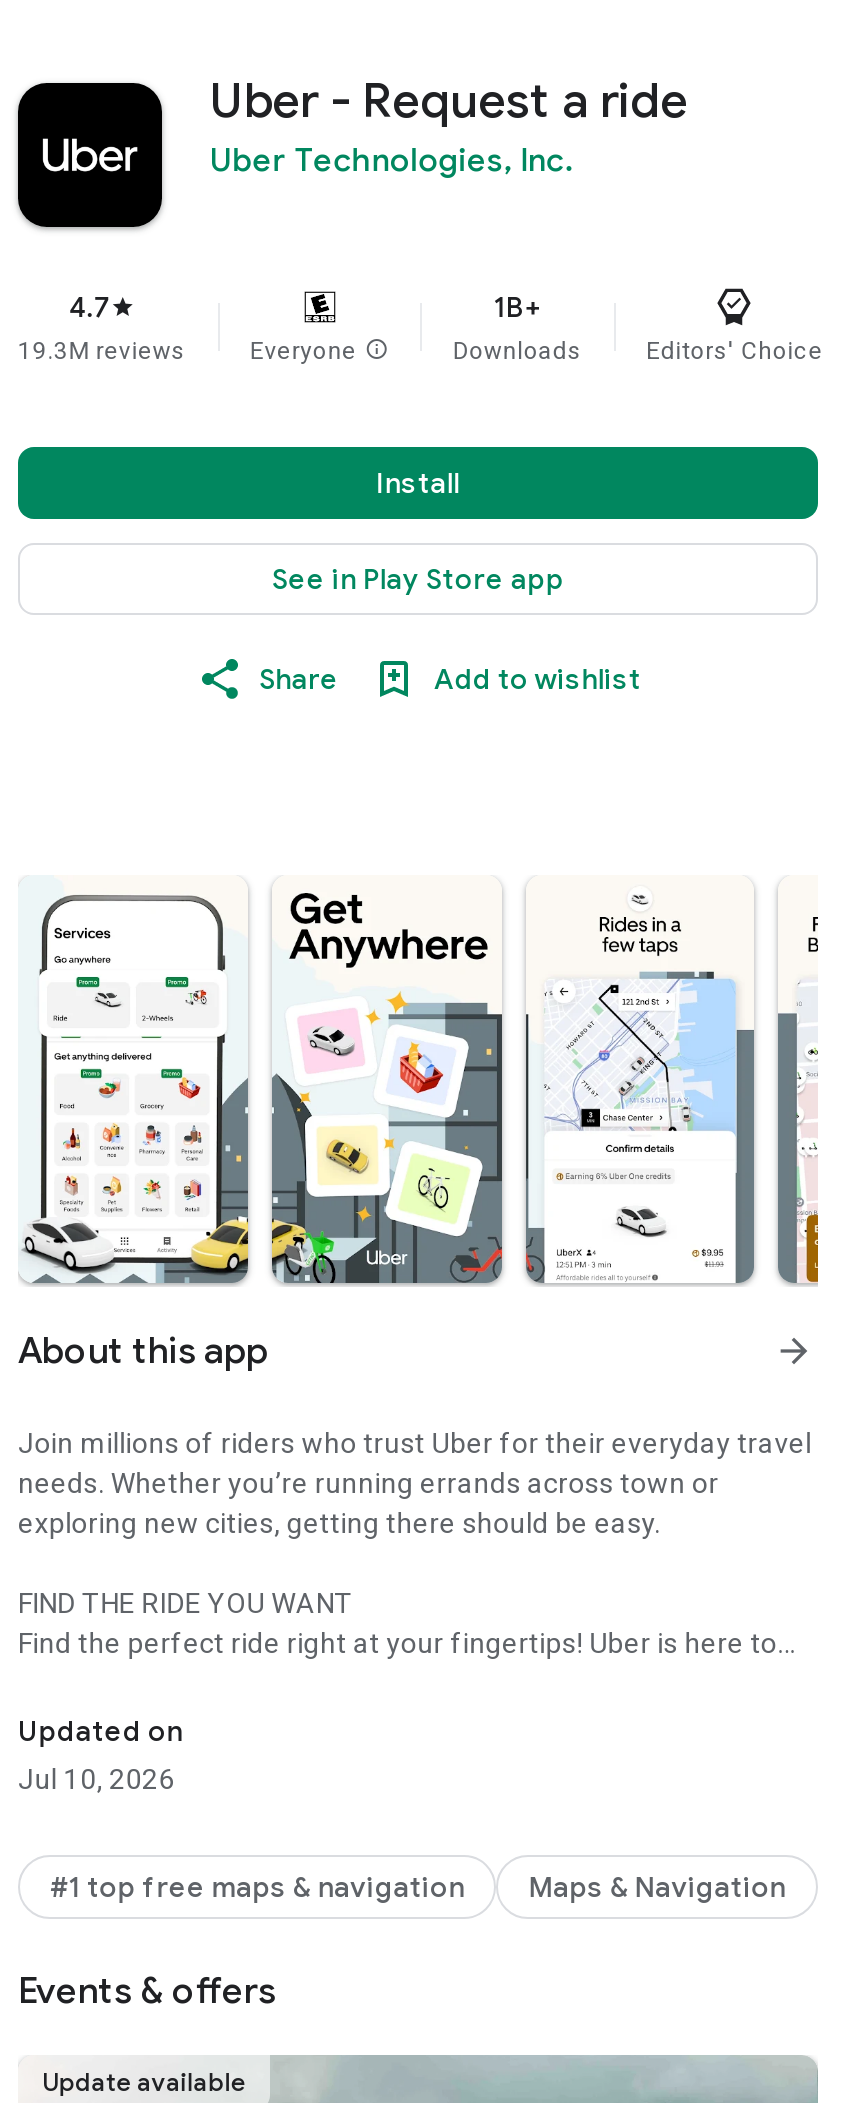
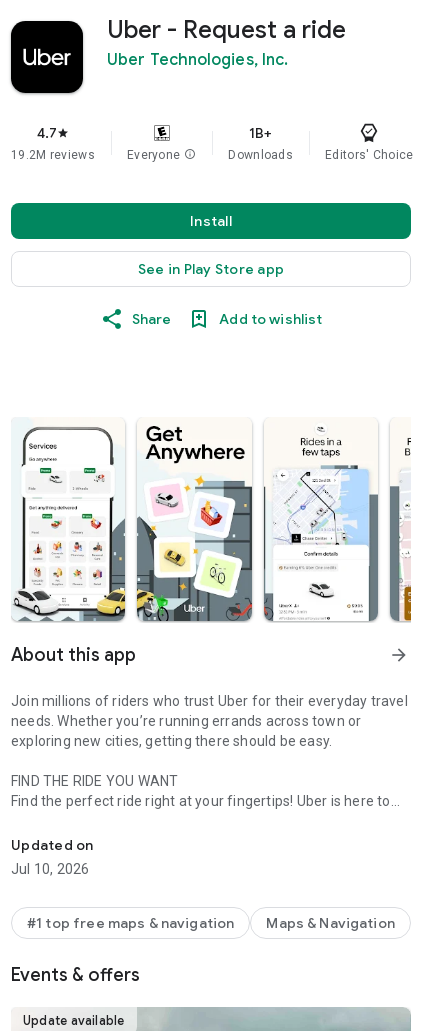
[18,337,186,365] 19.3M reviews -> [11,148,95,162] 19.2M reviews

